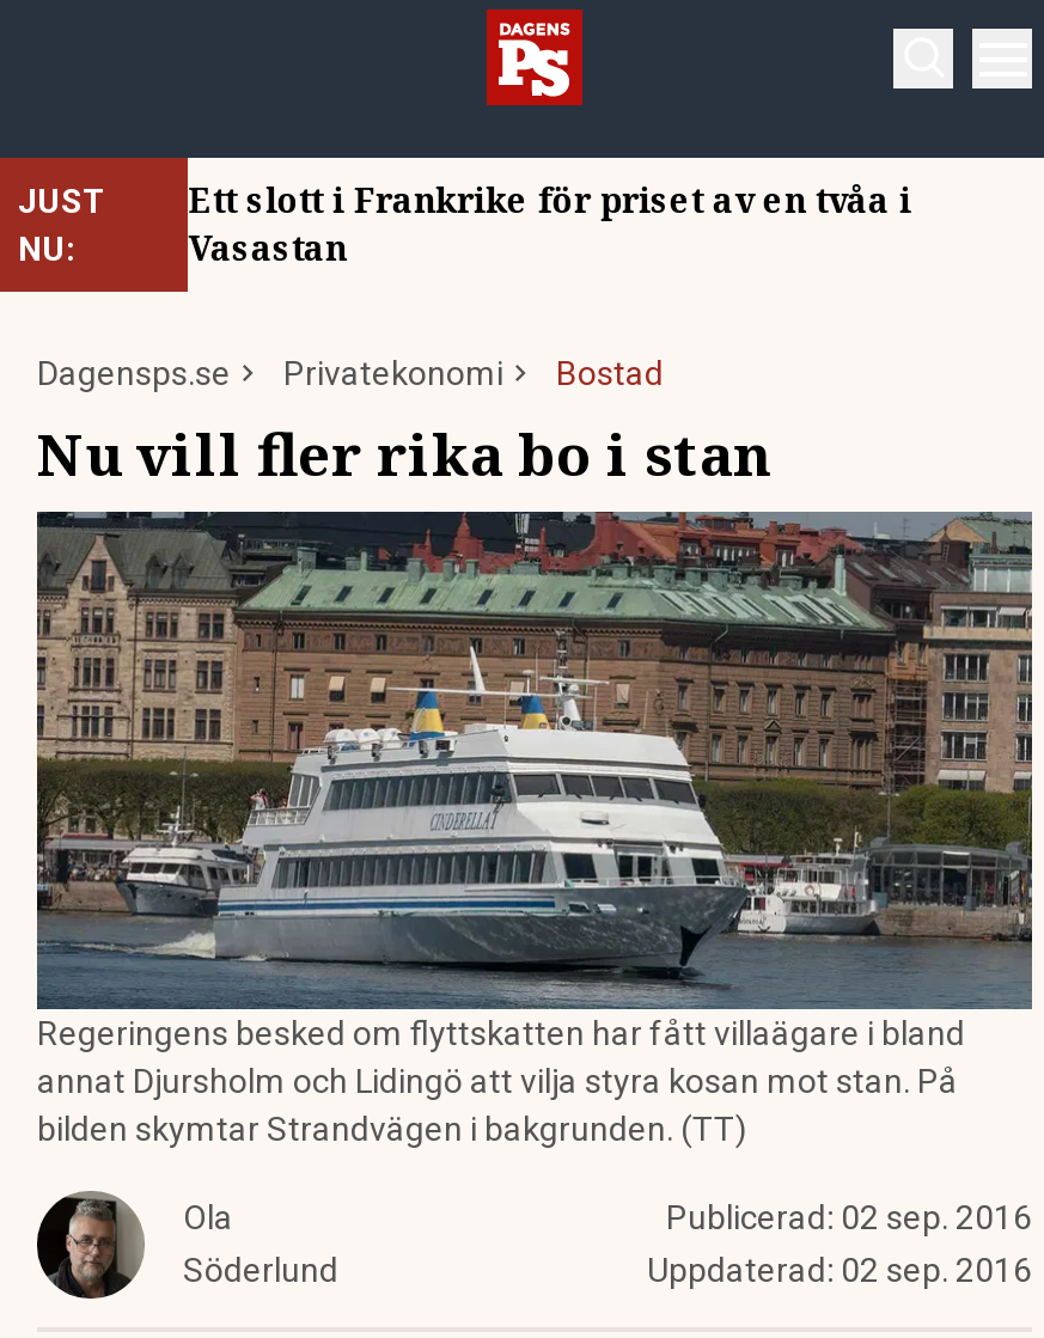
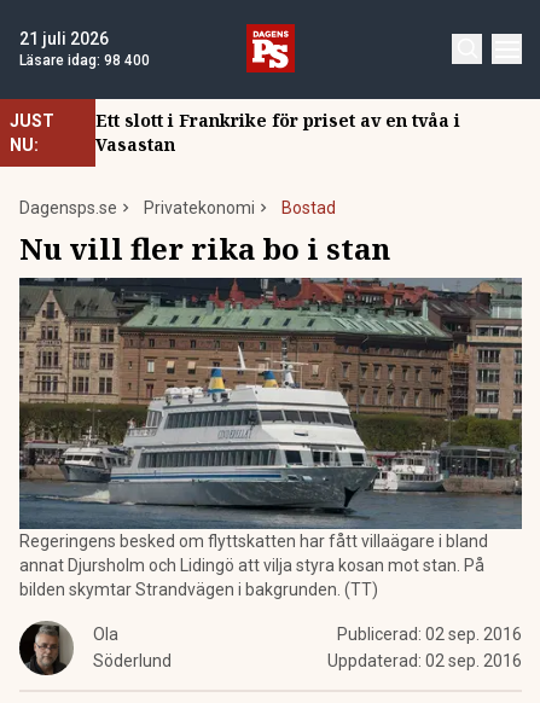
none -> [19,29,150,69] 21 juli 2026 | Läsare idag: 98 400

